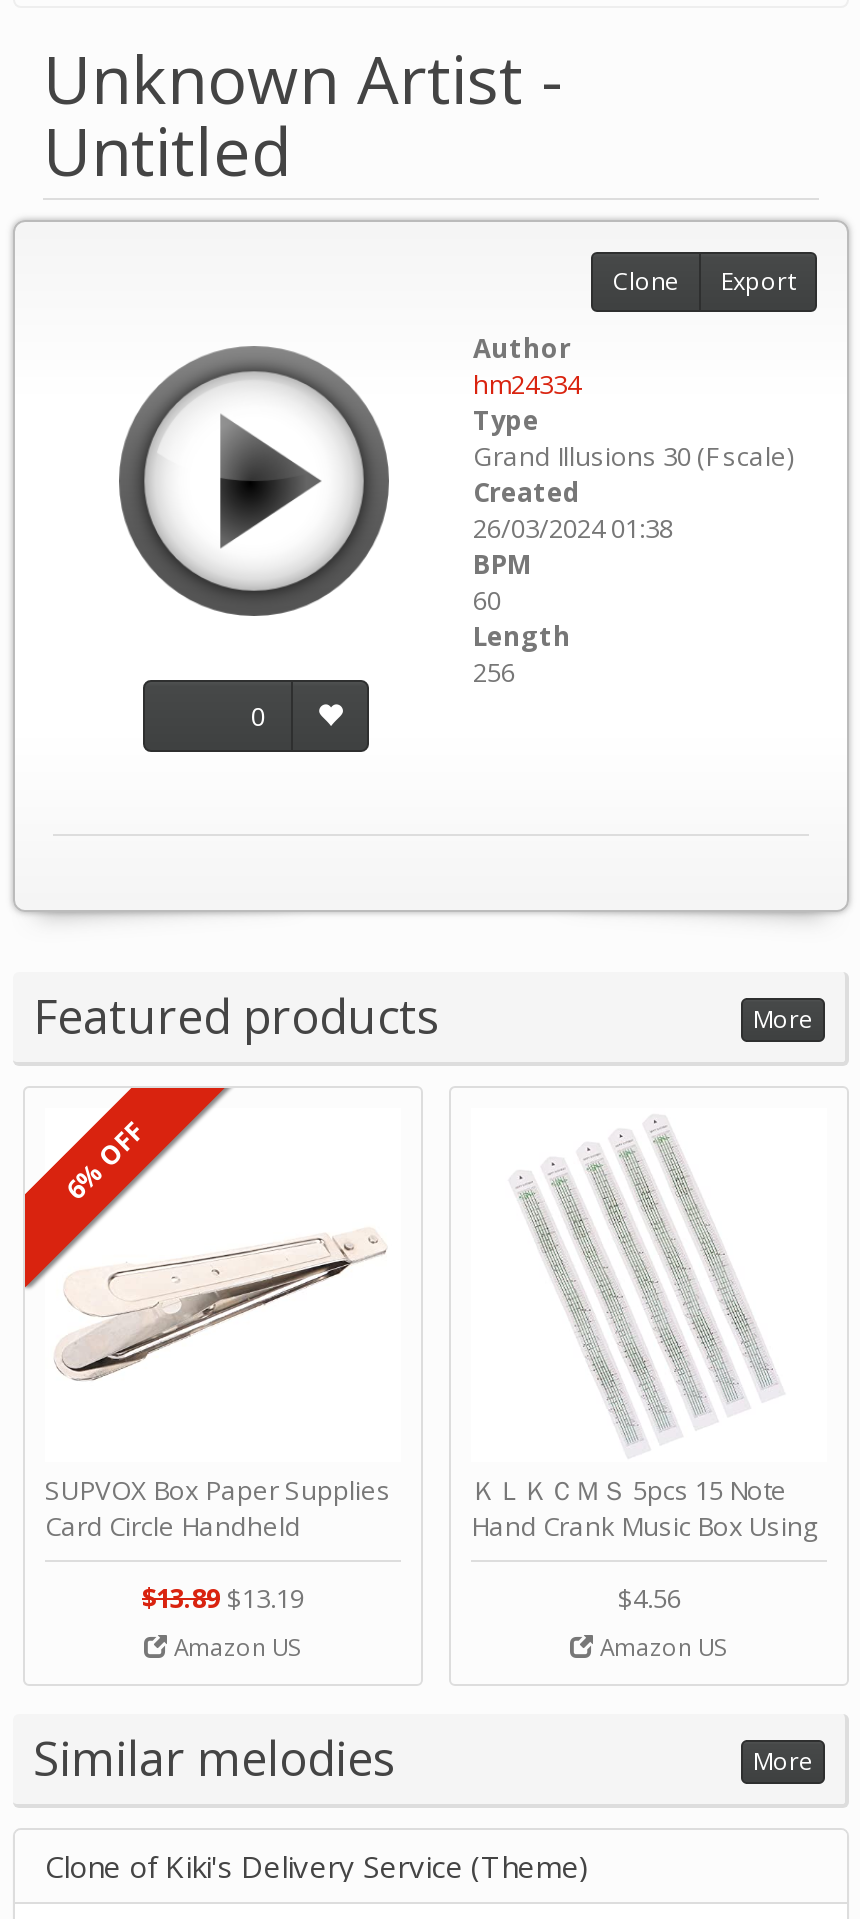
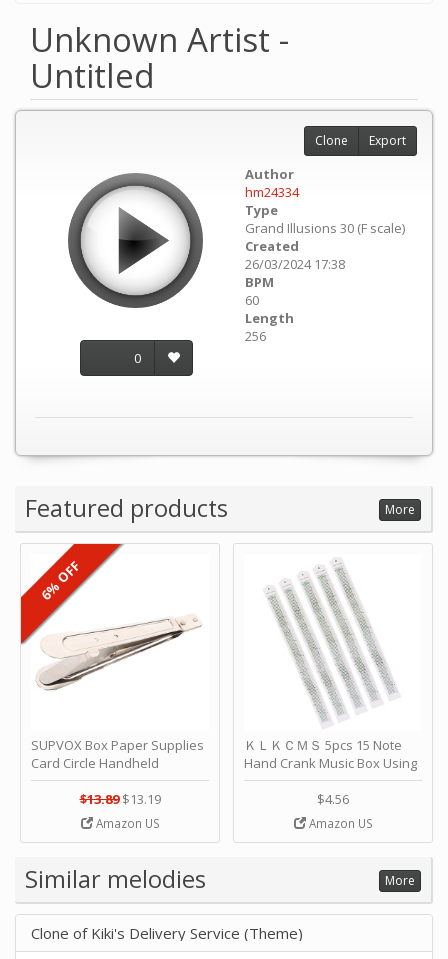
[473,510,673,546] 26/03/2024 01:38 -> [245,255,345,273] 26/03/2024 17:38

